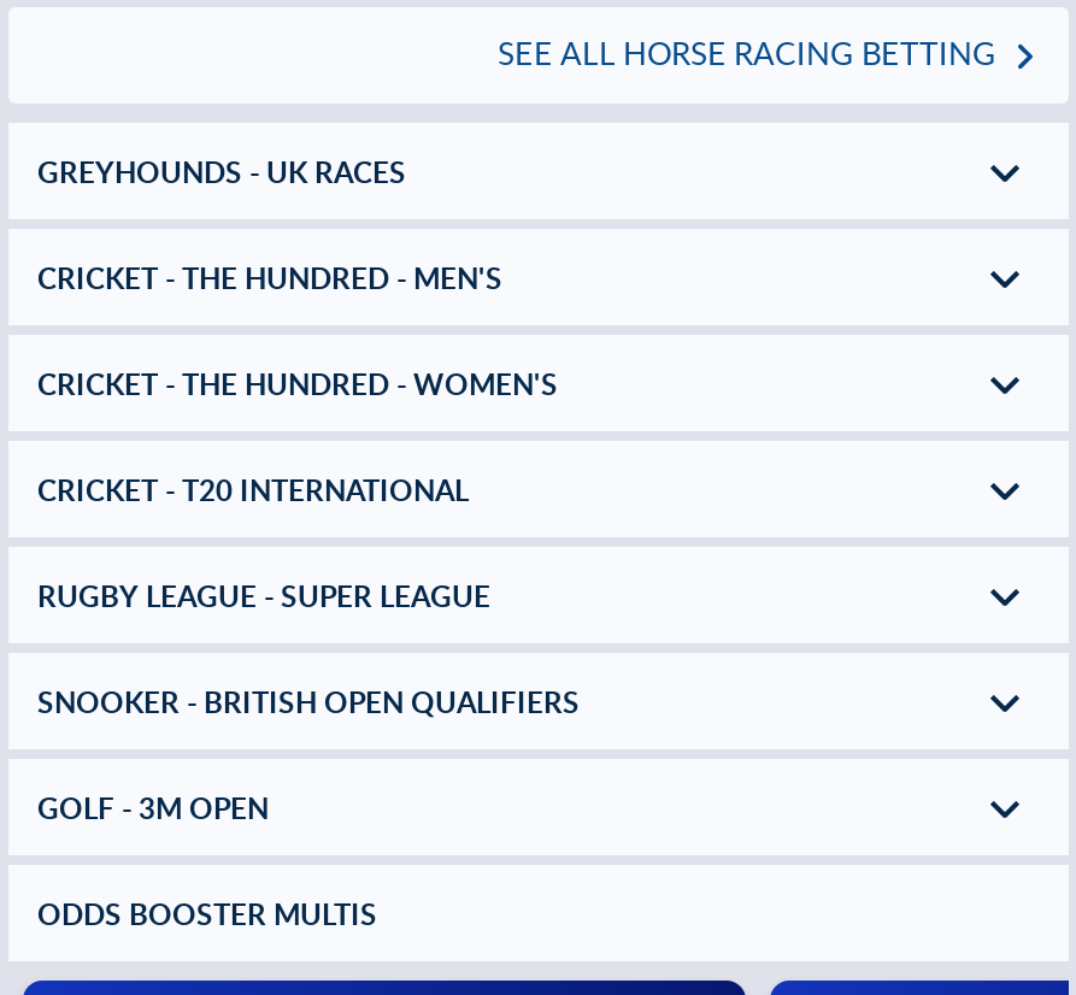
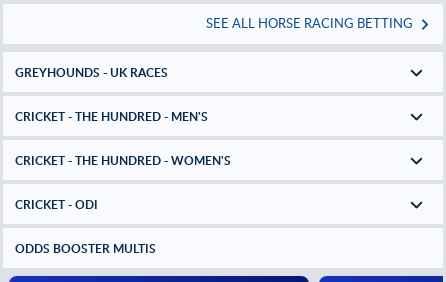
[37,469,580,828] CRICKET - T20 INTERNATIONAL | RUGBY LEAGUE - SUPER LEAGUE | SNOOKER - BRITISH OPEN QUALIFIERS | GOLF - 3M OPEN -> [15,196,98,213] CRICKET - ODI

